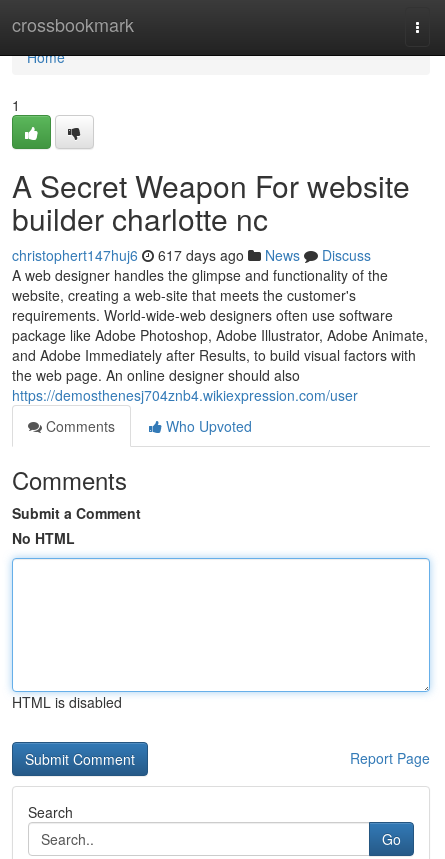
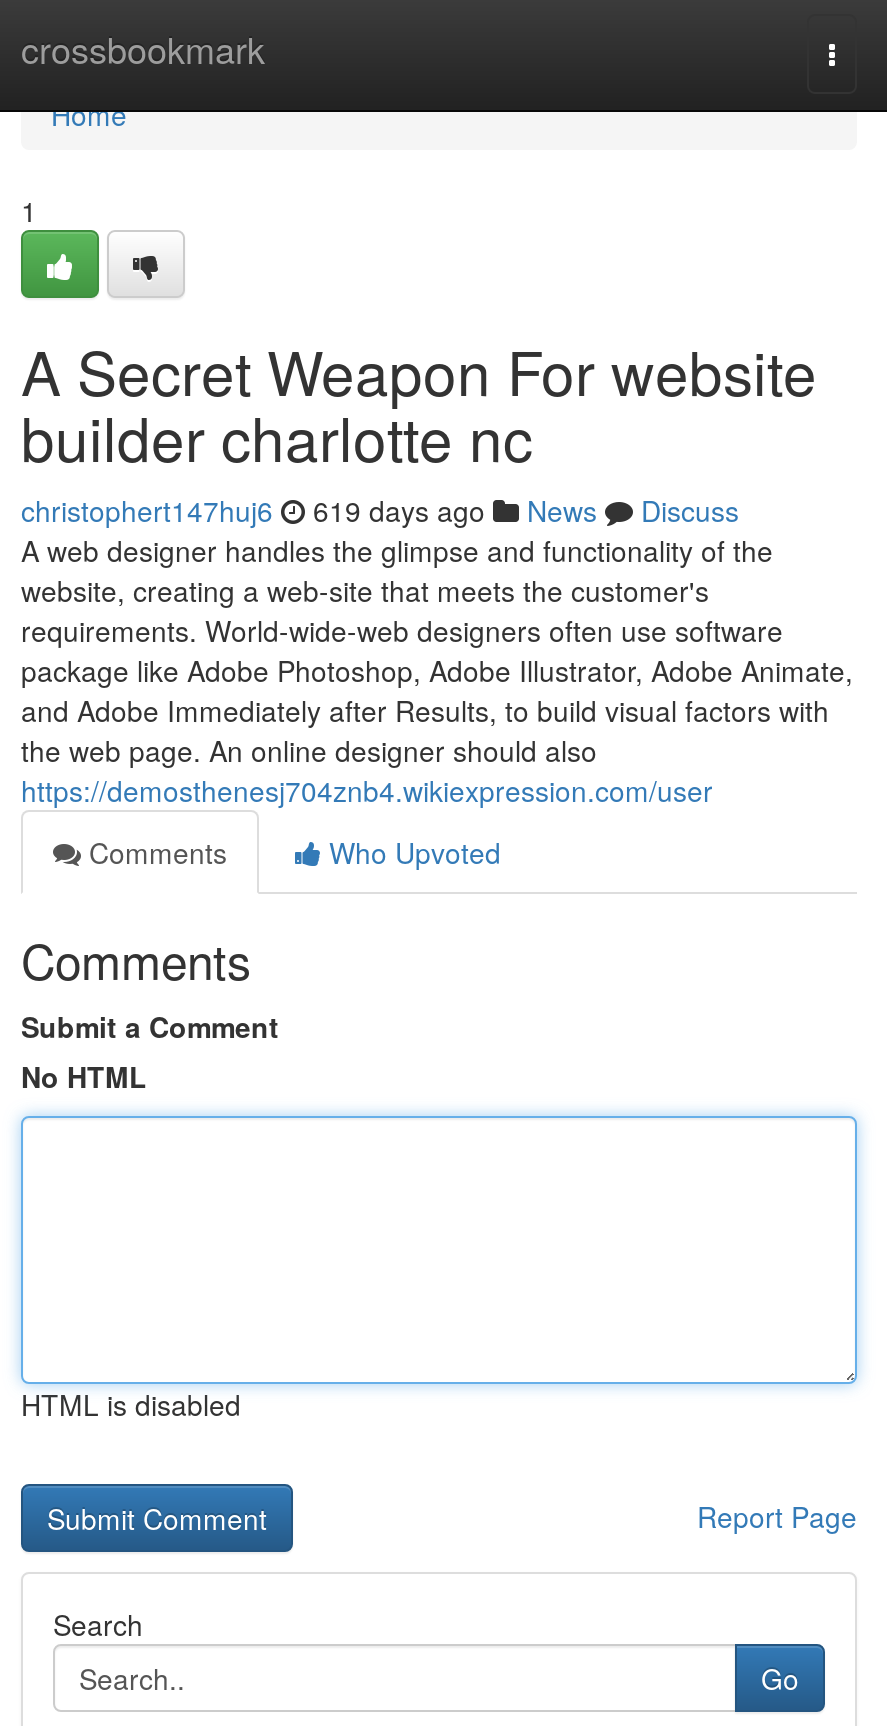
[12,245,371,265] christophert147huj6 617 days ago News Discuss -> [21,490,739,530] christophert147huj6 619 days ago News Discuss

